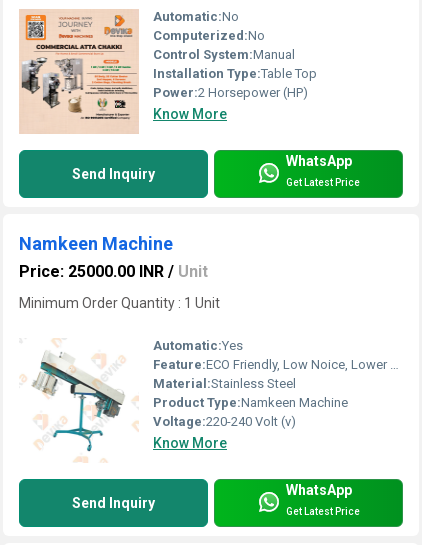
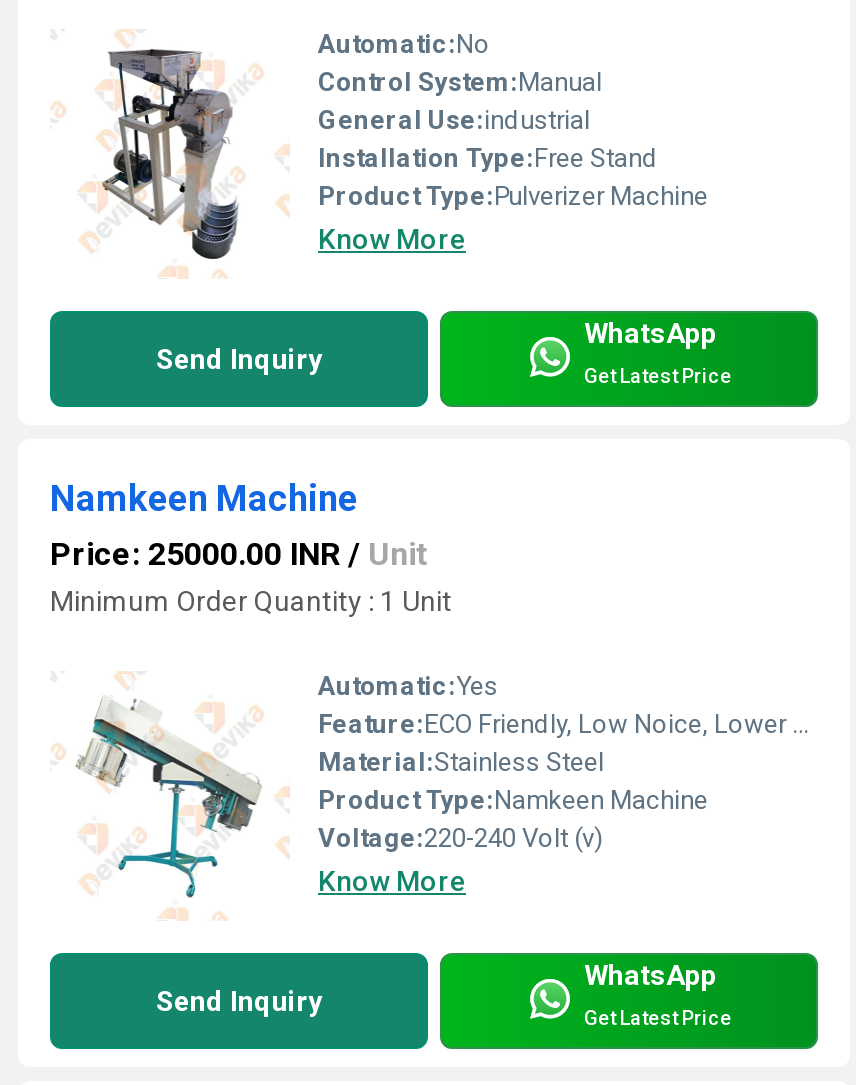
[19,9,317,134] [image] | Installation Type:Table Top | Power:2 Horsepower (HP) -> [52,31,708,277] [image] | General Use:industrial | Installation Type:Free Stand | Product Type:Pulverizer Machine
[153,28,265,43] Computerized:No -> none

